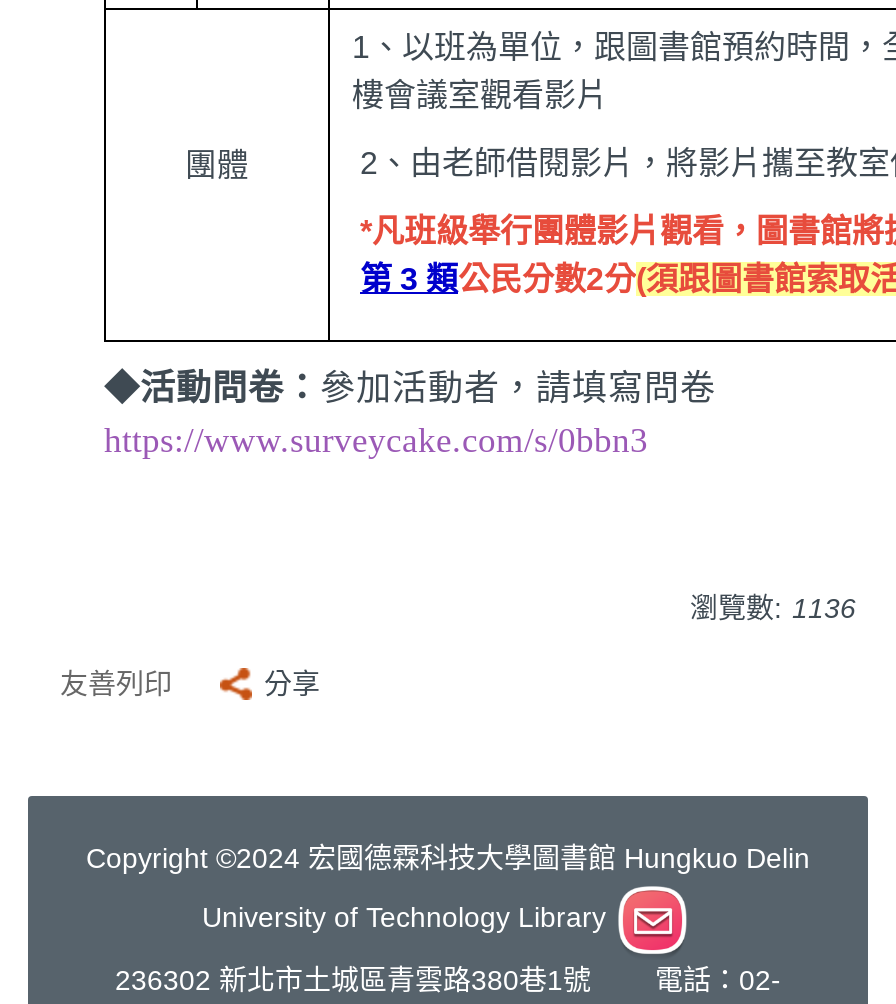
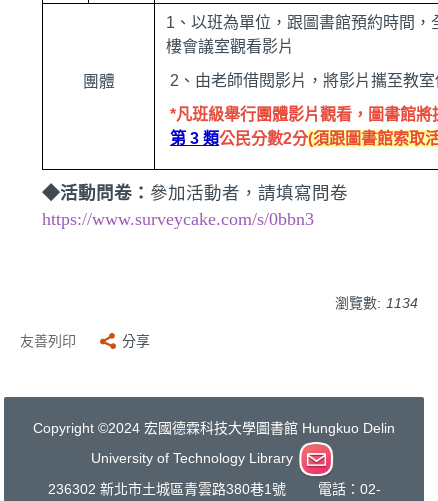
[690,592,856,624] 瀏覽數: 1136 -> [335,295,418,311] 瀏覽數: 1134

